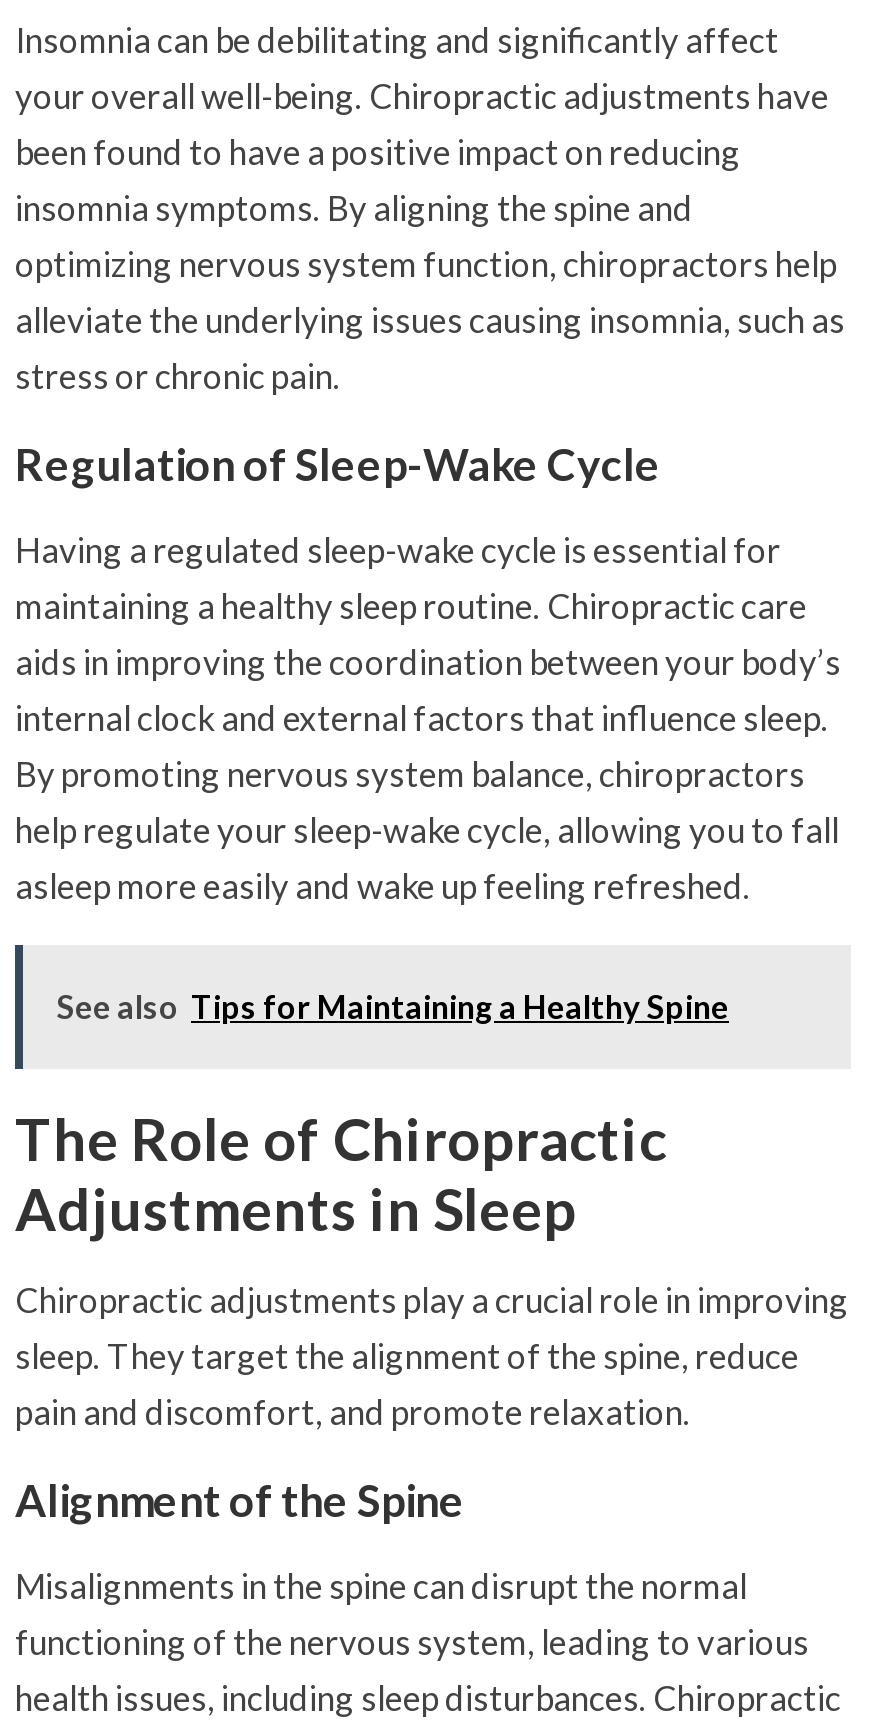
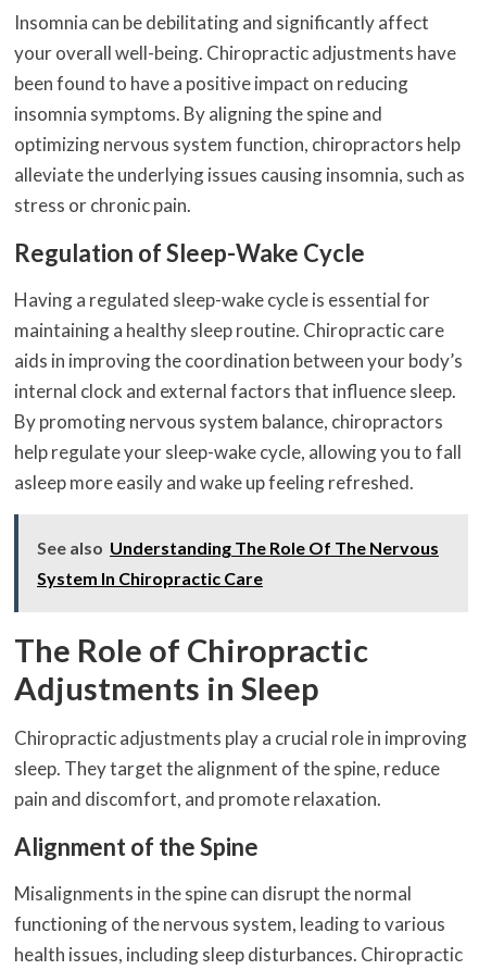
[57,986,729,1024] See also Tips for Maintaining a Healthy Spine -> [37,537,439,588] See also Understanding The Role Of The Nervous | System In Chiropractic Care

